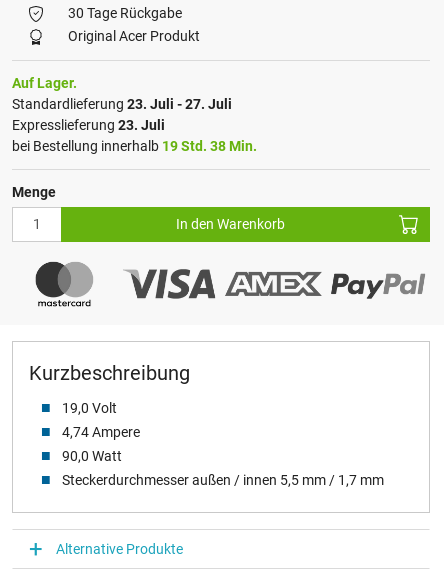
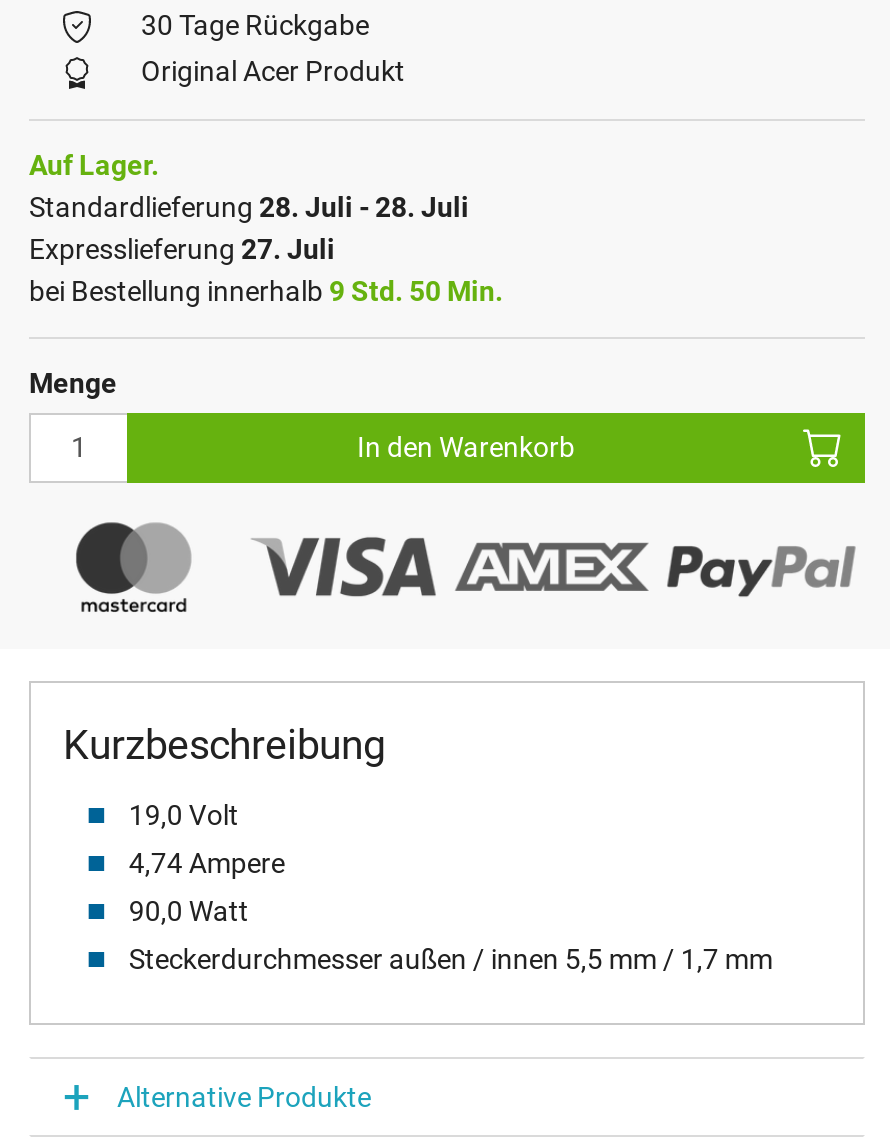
[12,96,232,112] Standardlieferung 23. Juli - 27. Juli -> [29,191,469,223] Standardlieferung 28. Juli - 28. Juli
[12,117,165,133] Expresslieferung 23. Juli -> [29,233,335,265] Expresslieferung 27. Juli
[12,138,257,154] bei Bestellung innerhalb 19 Std. 38 Min. -> [29,275,503,307] bei Bestellung innerhalb 9 Std. 50 Min.

